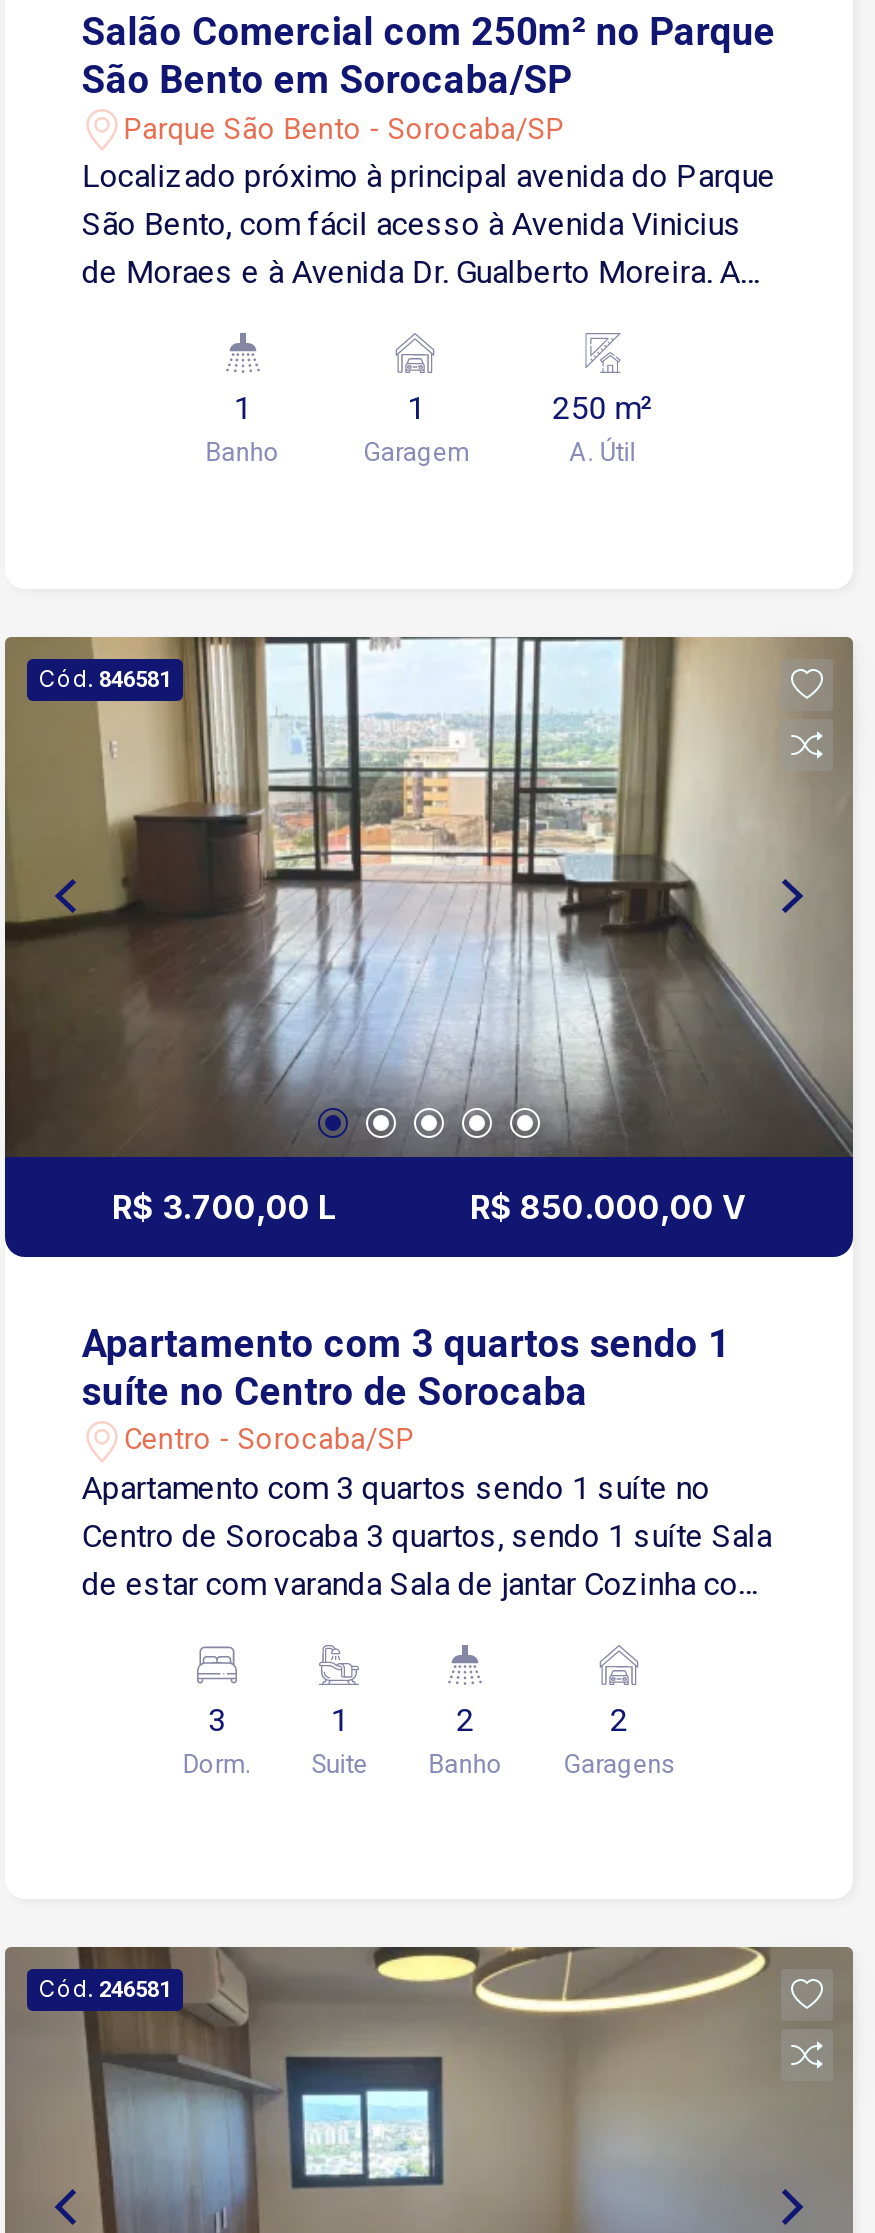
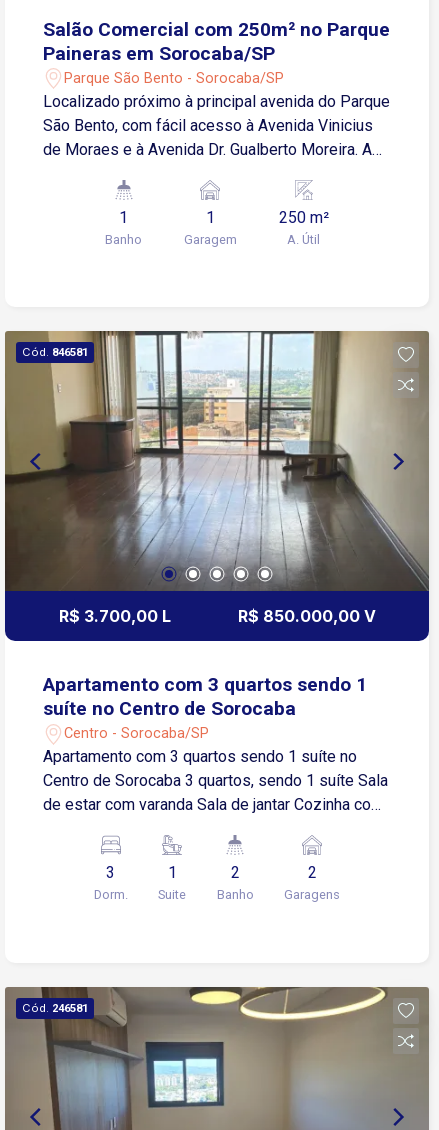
[82,57,572,103] São Bento em Sorocaba/SP -> [43,42,275,65] Paineras em Sorocaba/SP

